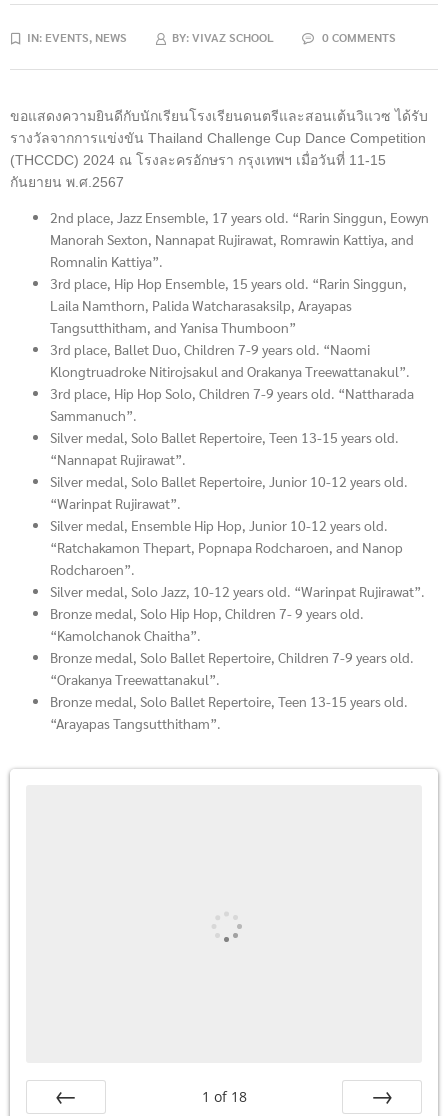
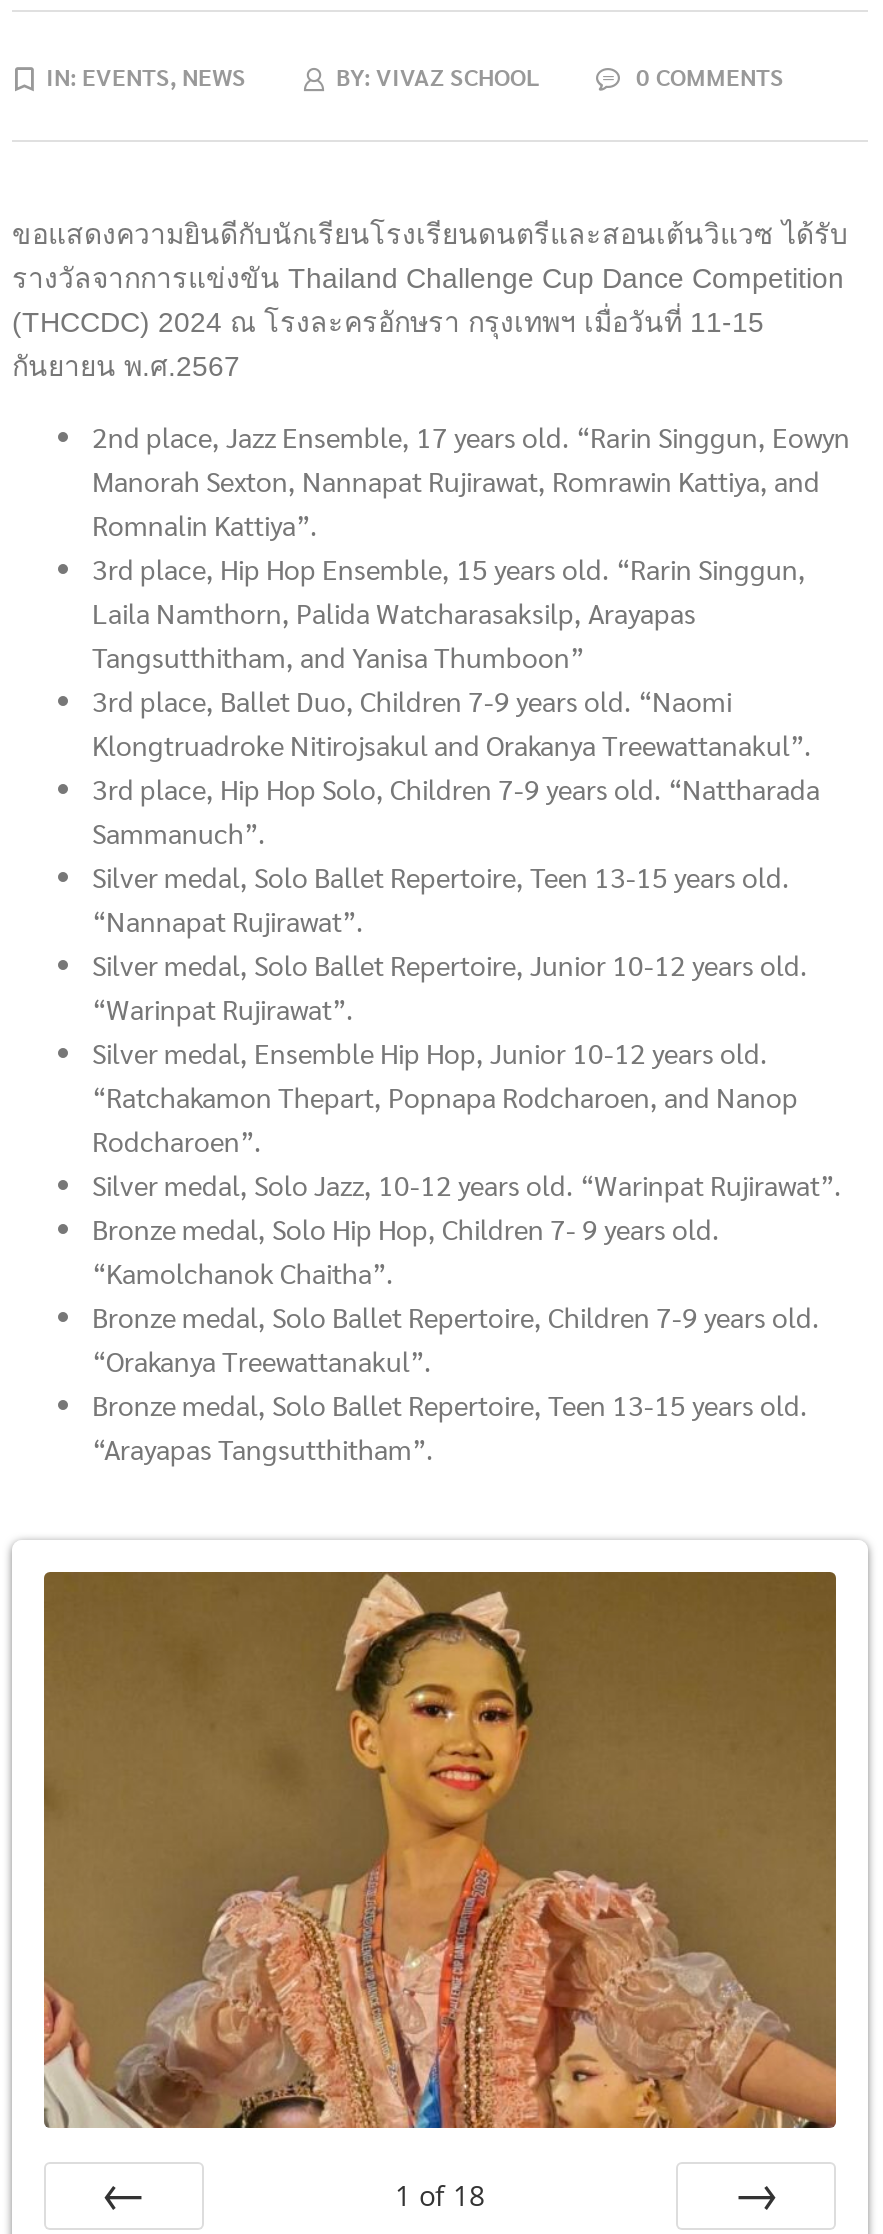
none -> [42,1570,838,2130] [image]

